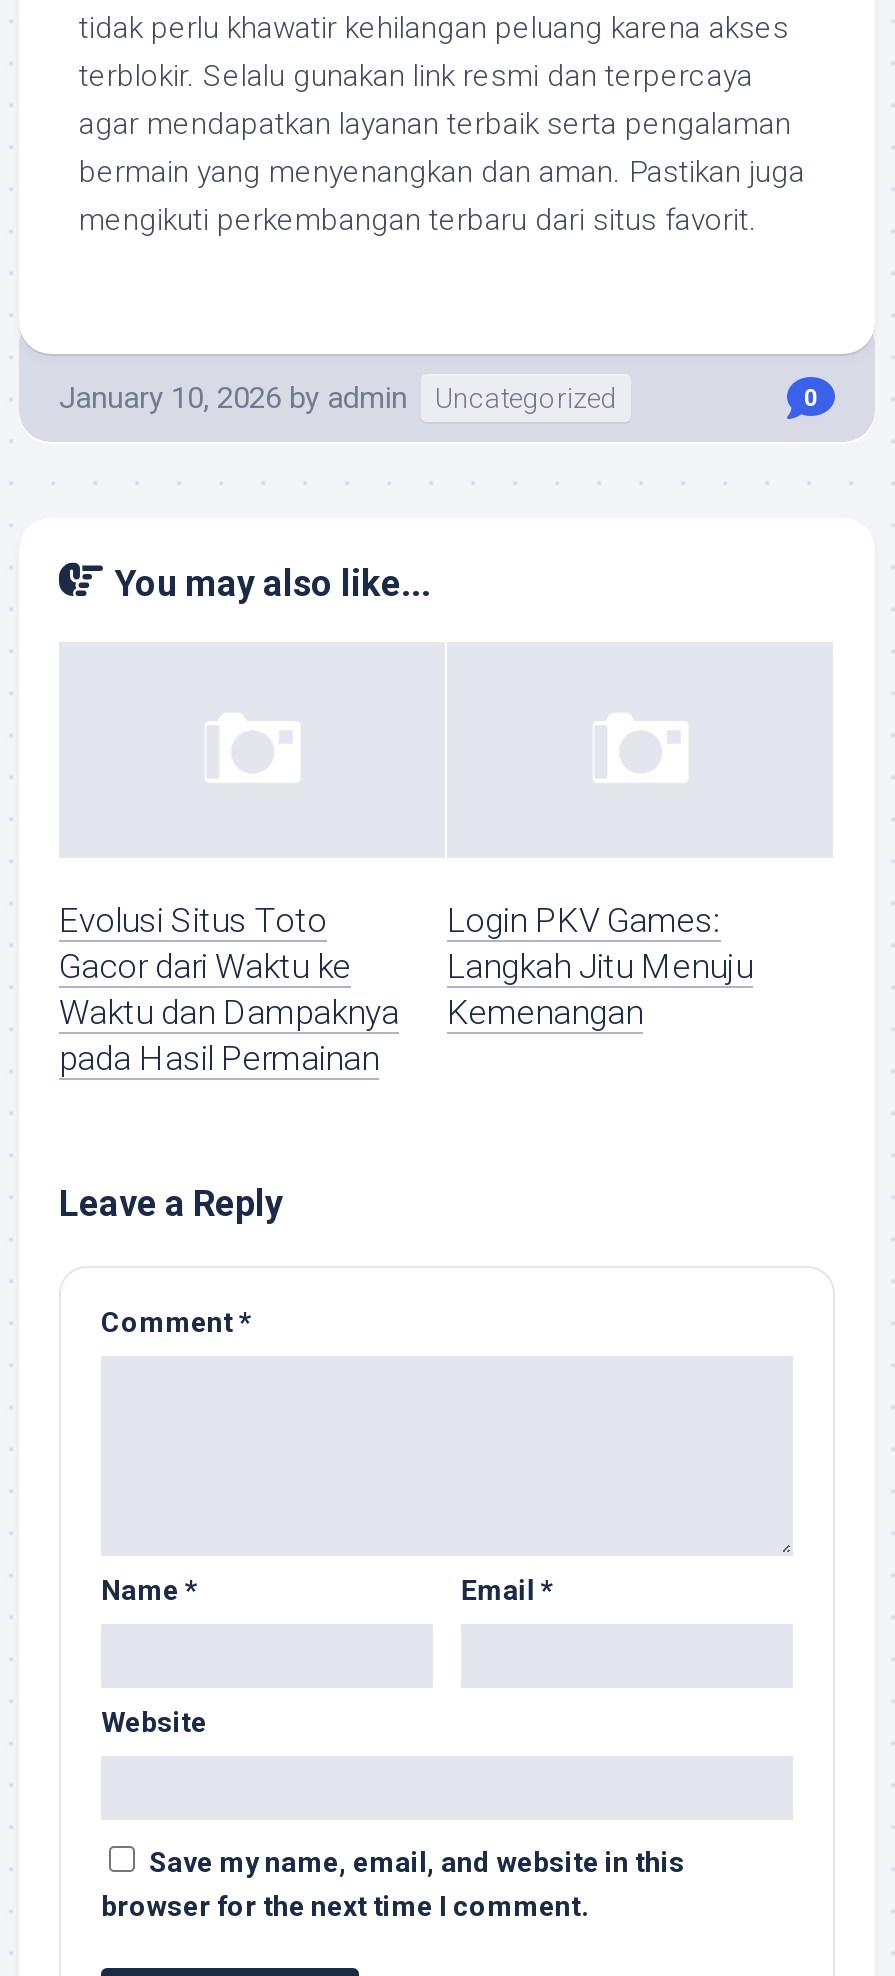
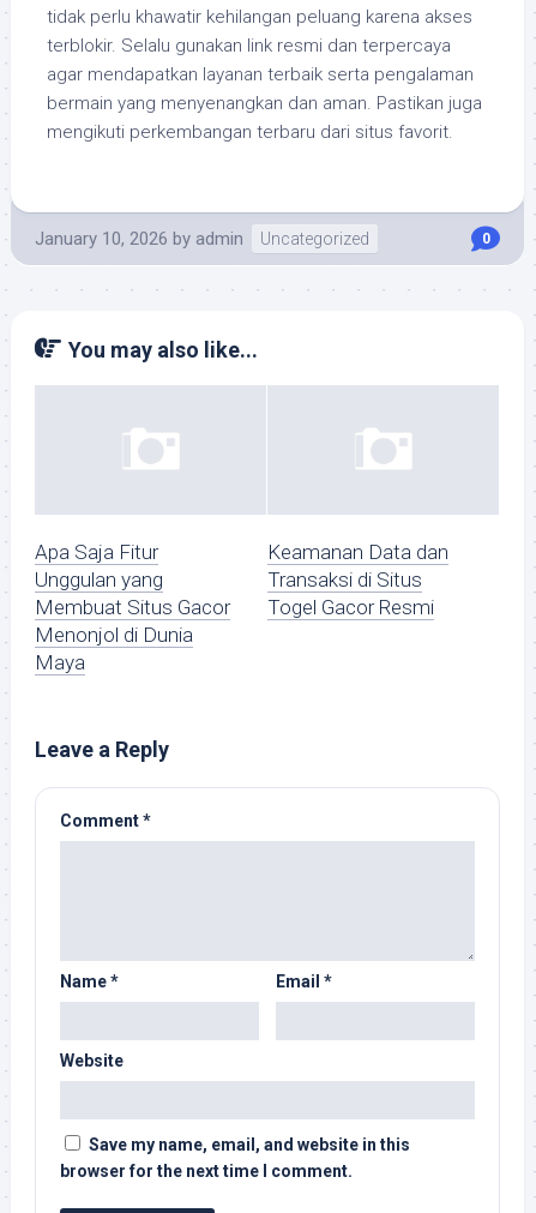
[59,901,399,1079] Evolusi Situs Toto | Gacor dari Waktu ke | Waktu dan Dampaknya | pada Hasil Permainan -> [35,540,230,675] Apa Saja Fitur | Unggulan yang | Membuat Situs Gacor | Menonjol di Dunia | Maya
[447,901,753,1033] Login PKV Games: | Langkah Jitu Menuju | Kemenangan -> [267,540,448,620] Keamanan Data dan | Transaksi di Situs | Togel Gacor Resmi

